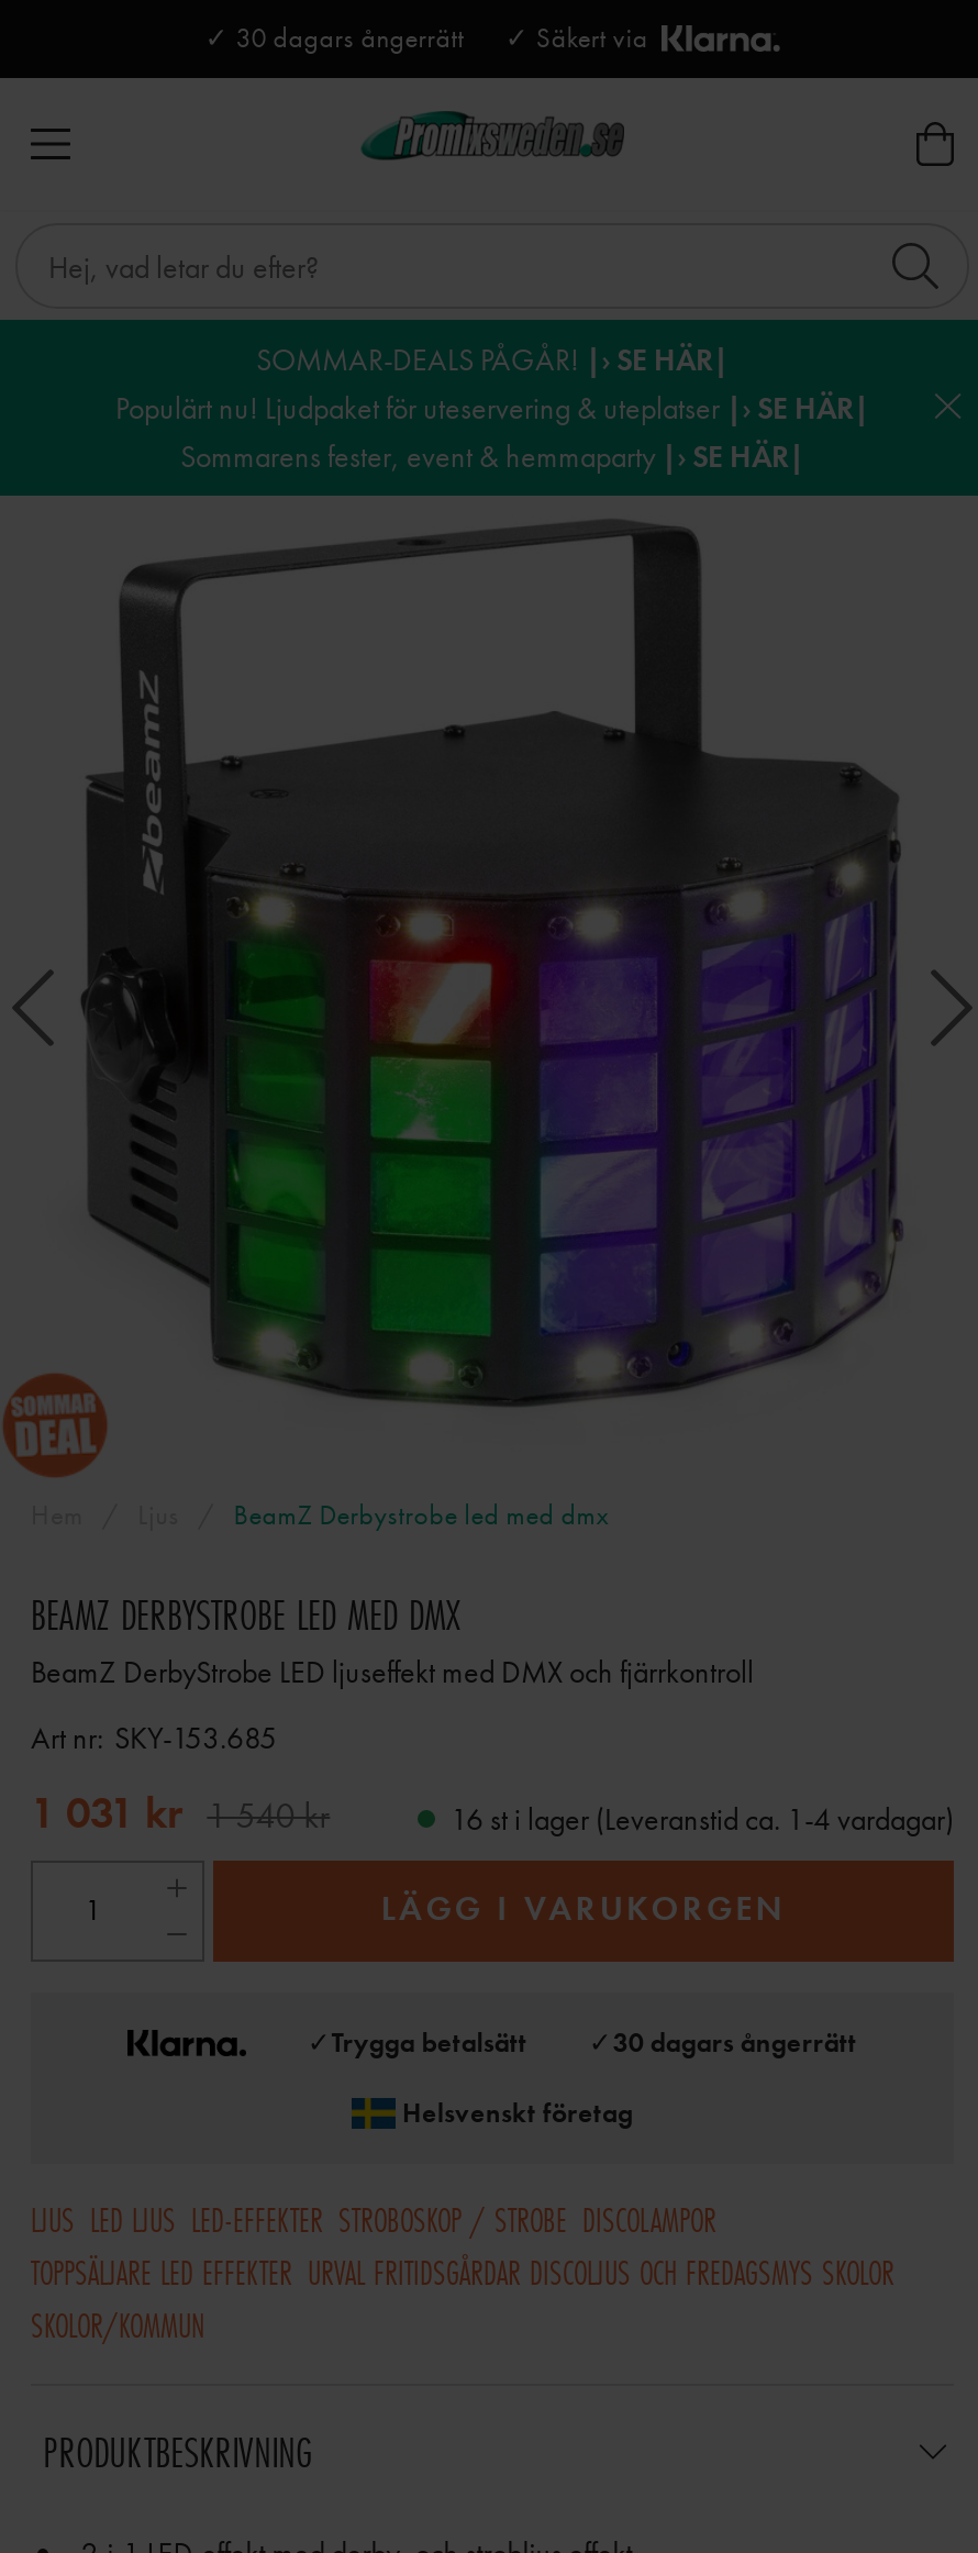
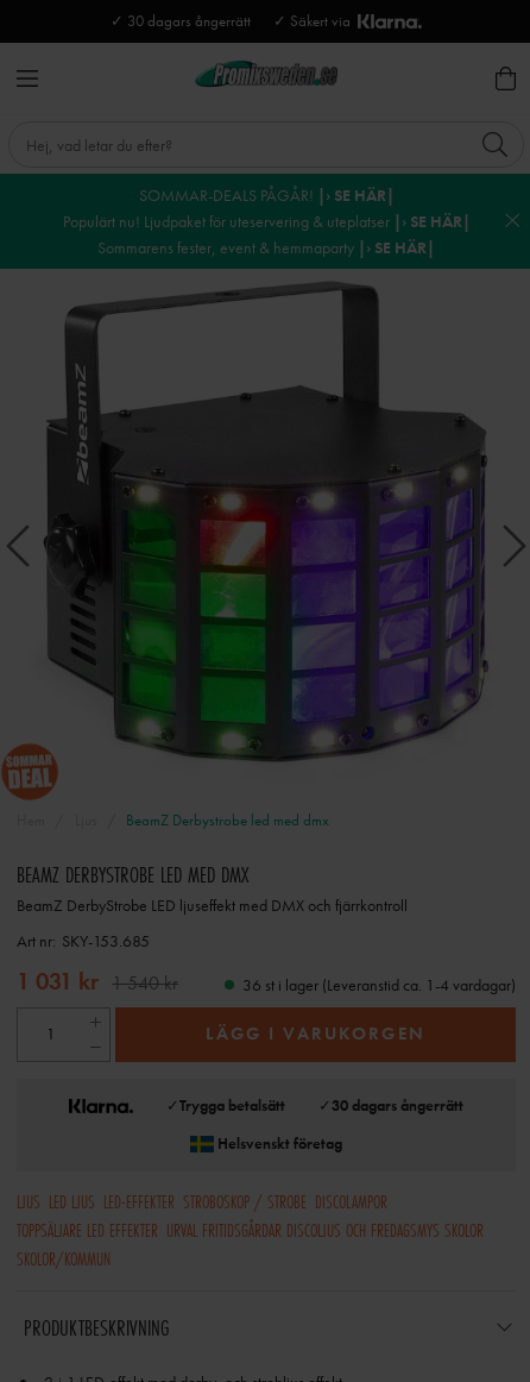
[451,1799,954,1839] 16 st i lager (Leveranstid ca. 1-4 vardagar) -> [242,974,516,995] 36 st i lager (Leveranstid ca. 1-4 vardagar)

